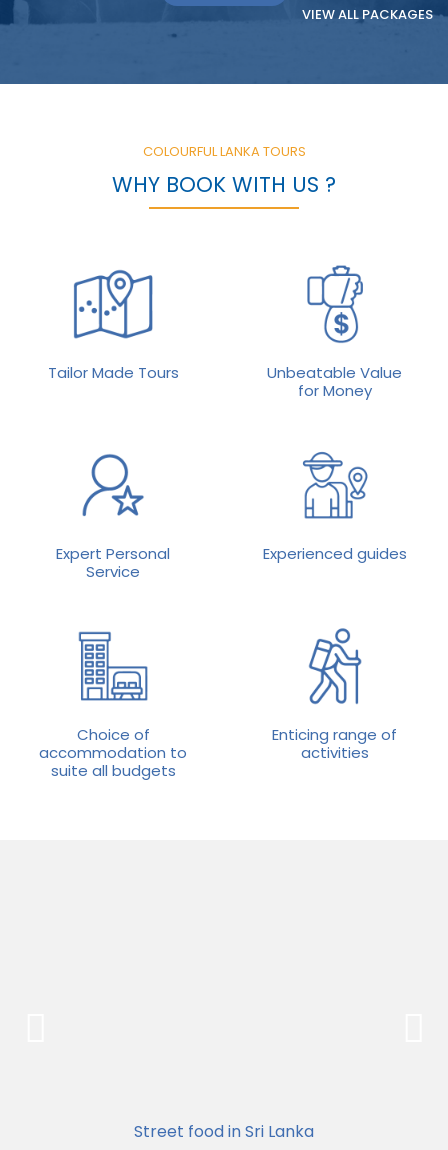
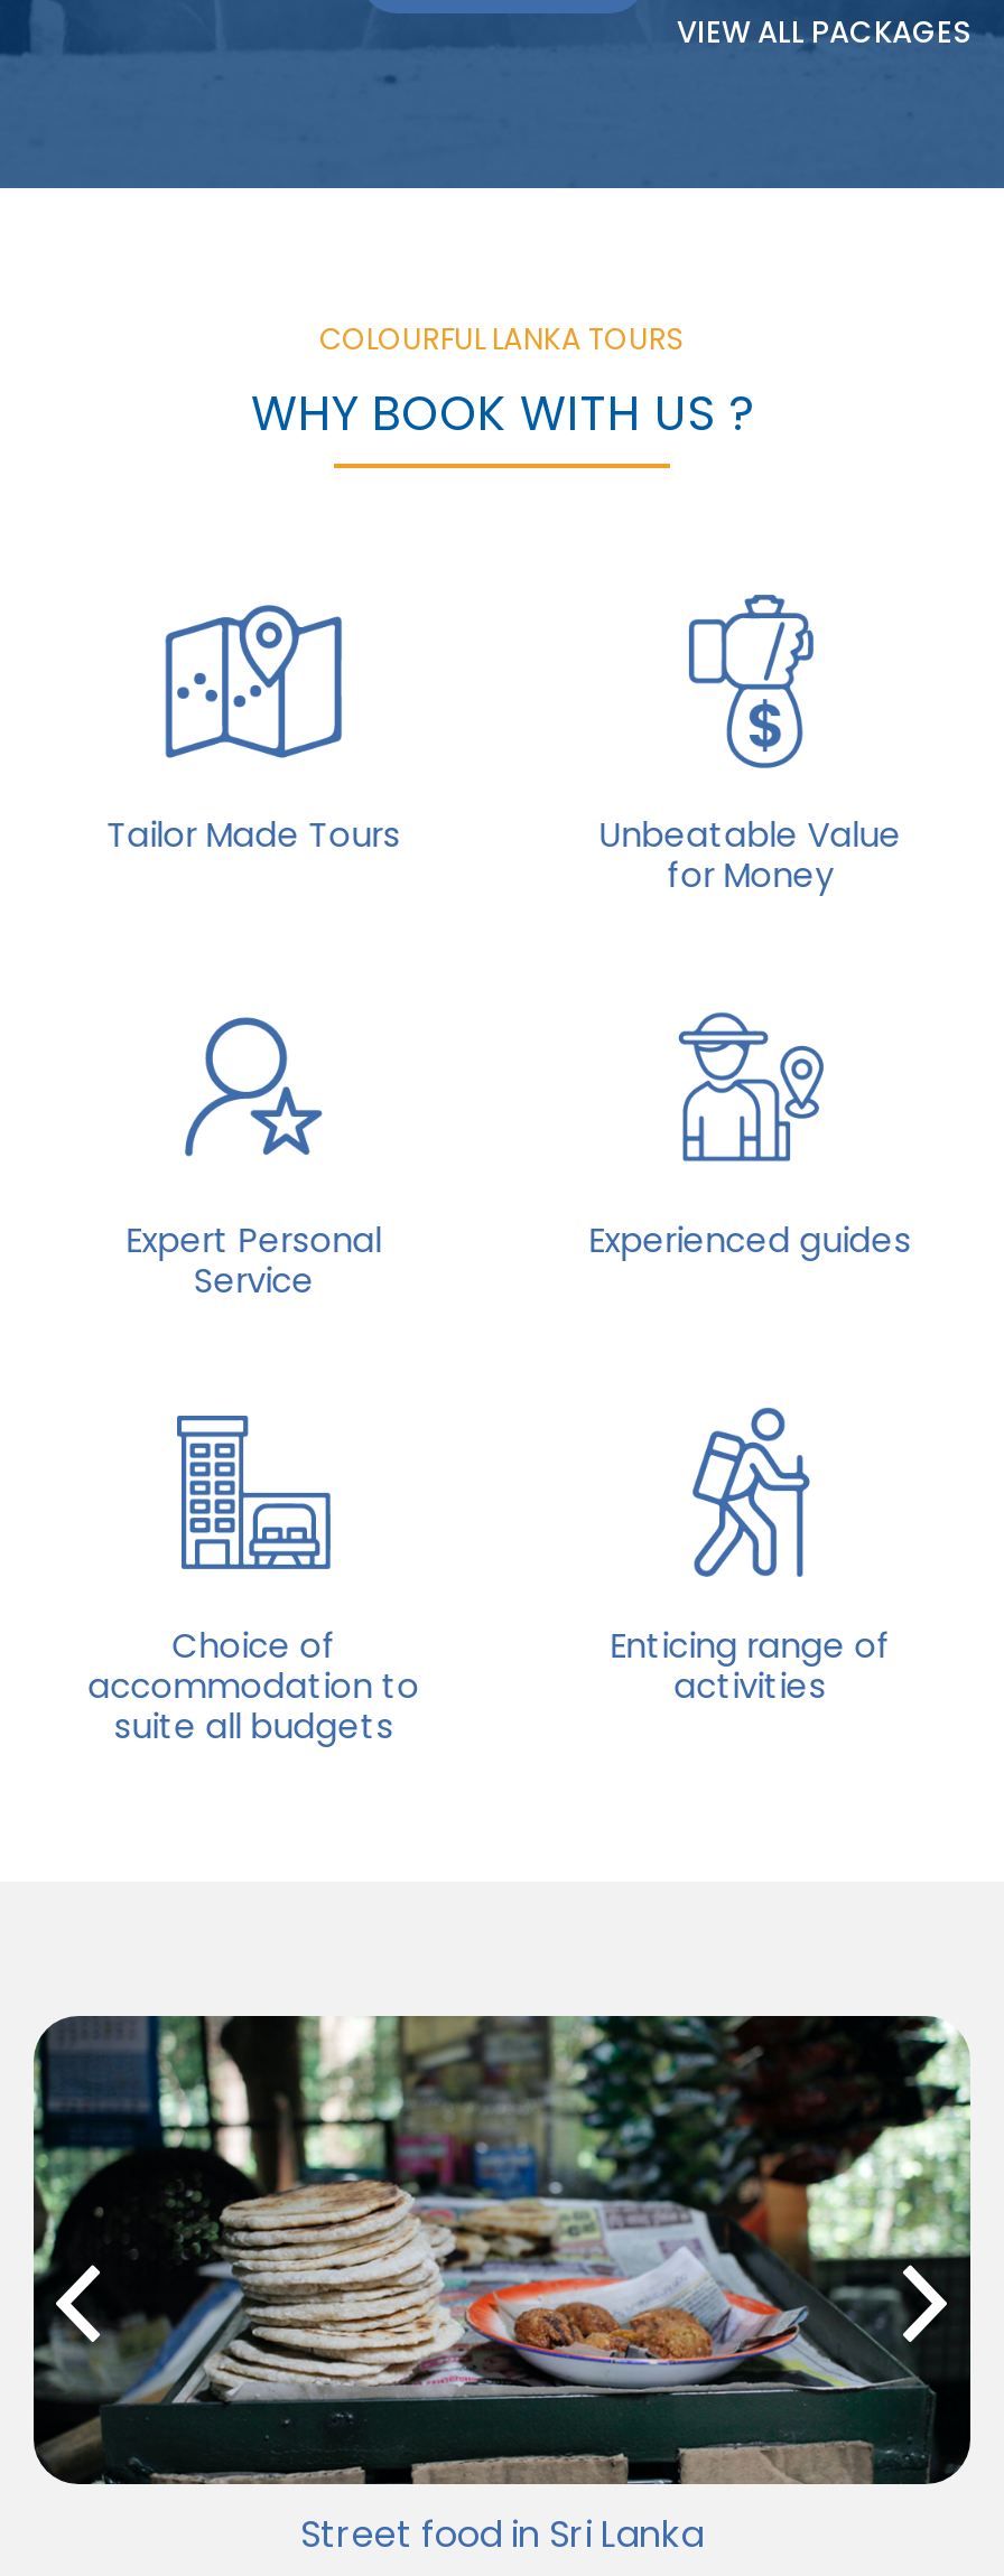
none -> [31,2014,973,2486] [image]

